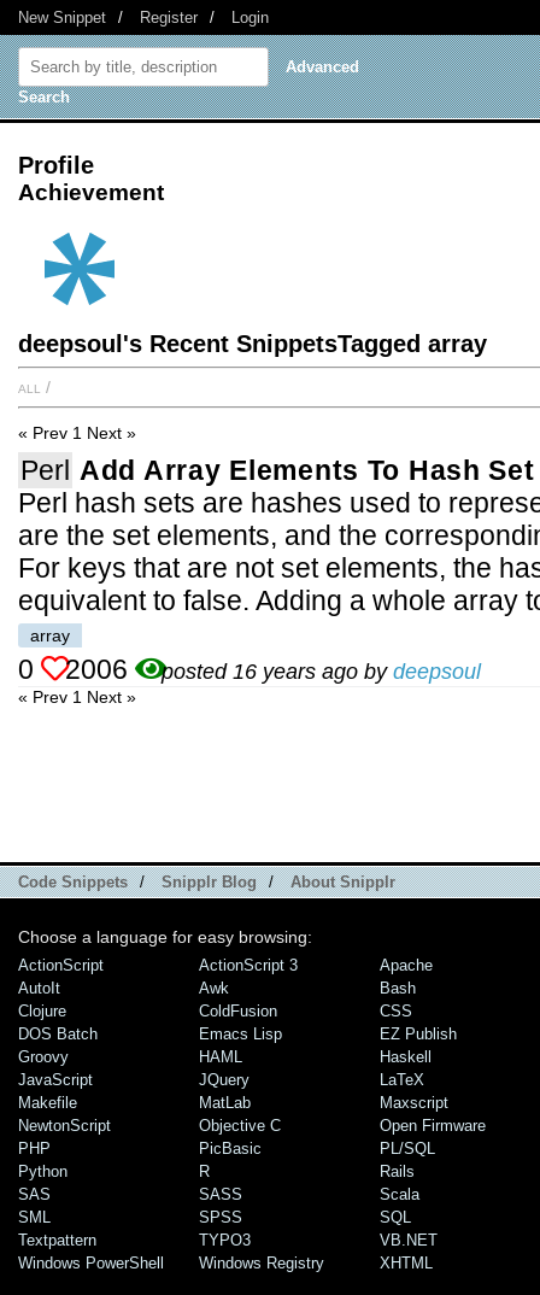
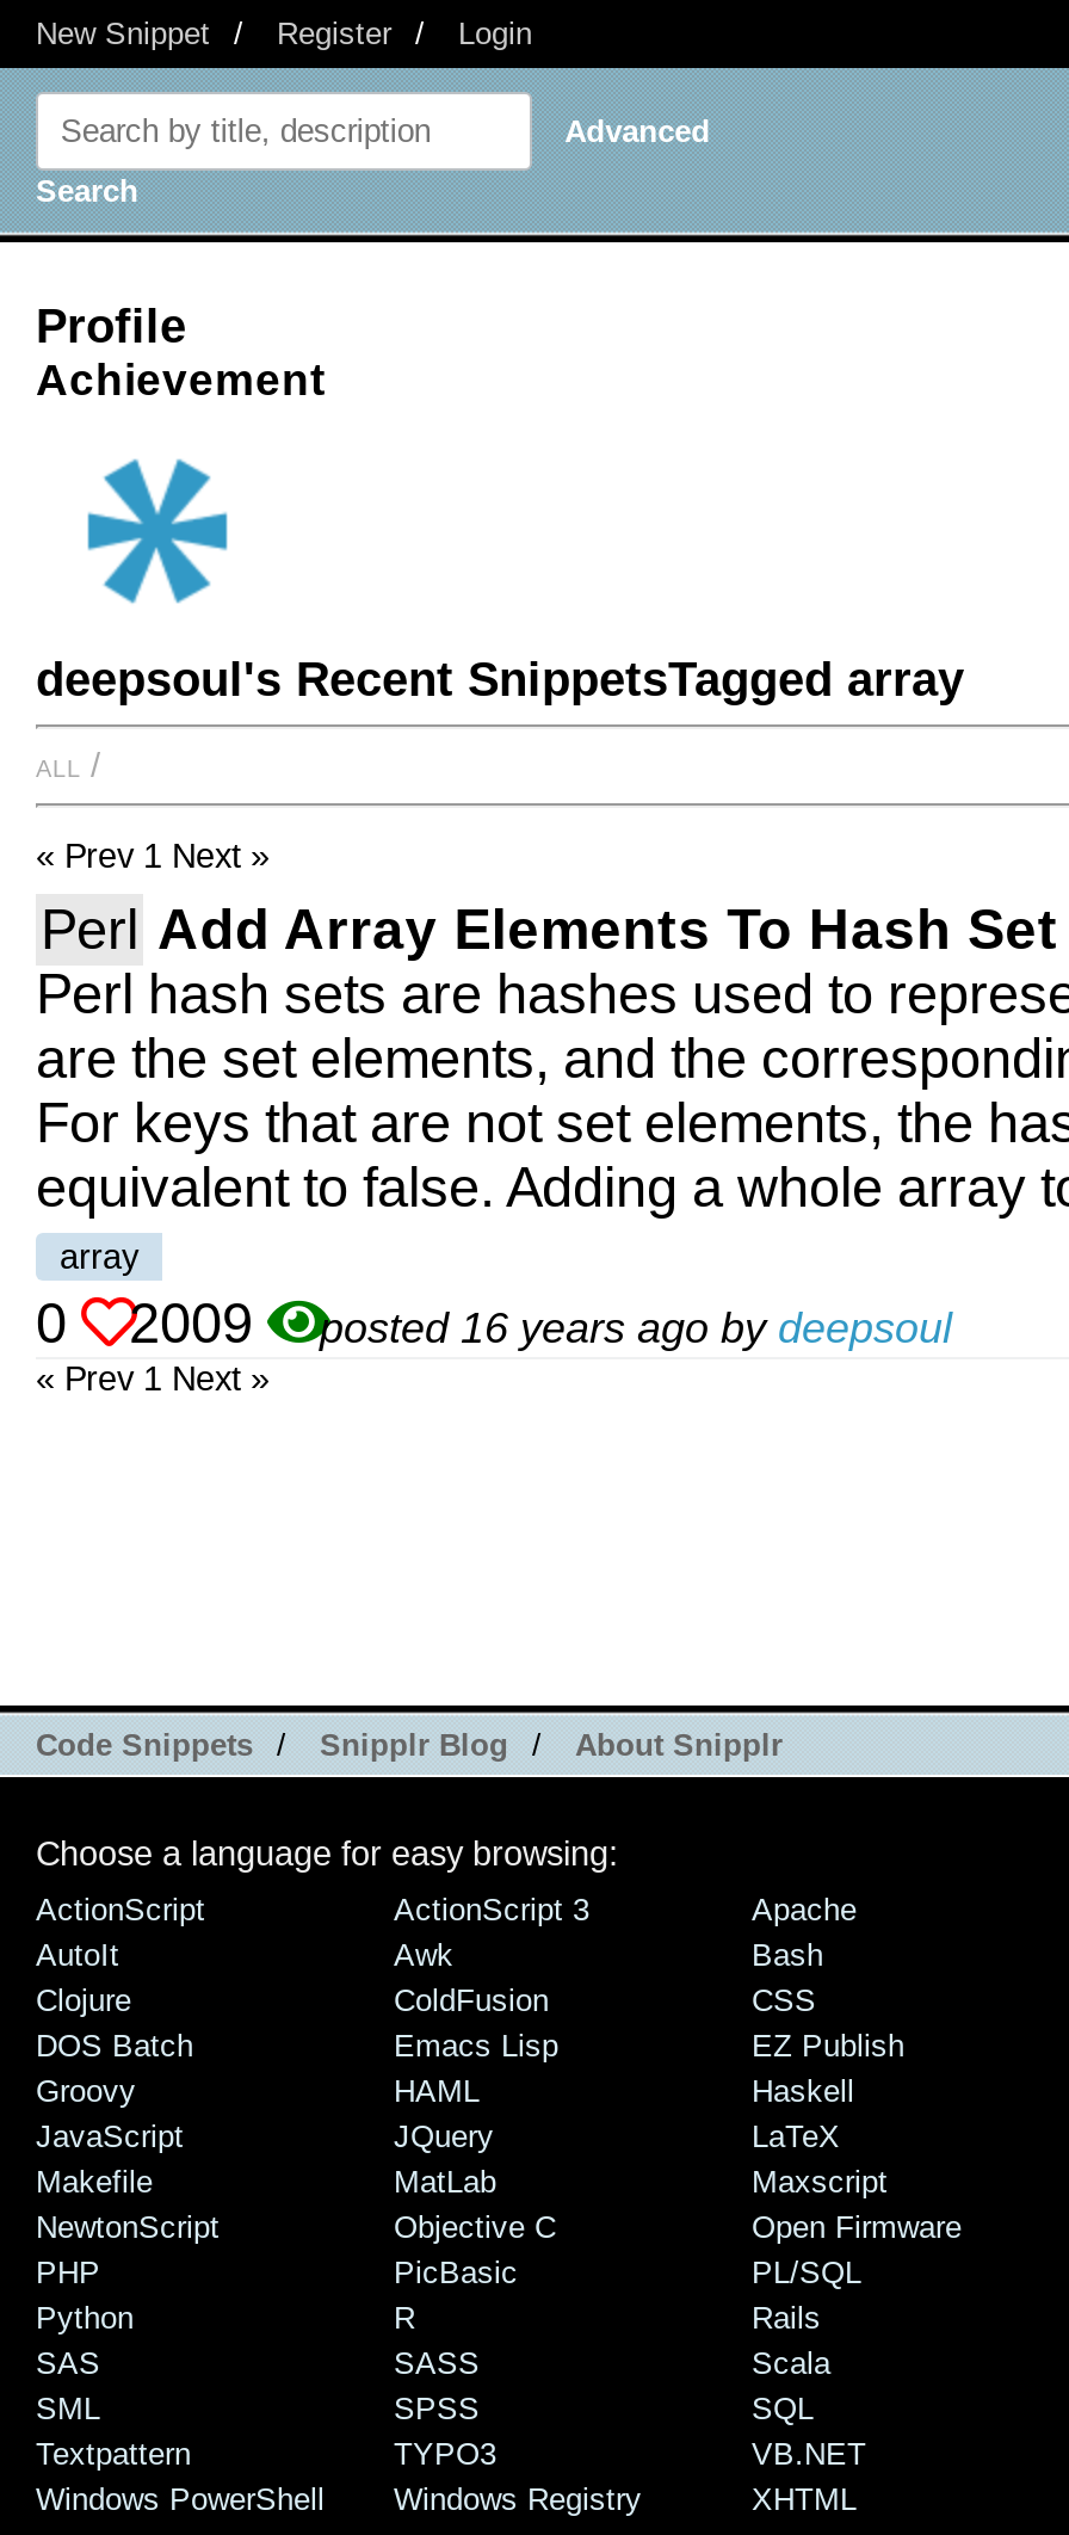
[18,653,481,684] 0 2006 posted 16 years ago by deepsoul -> [36,1292,952,1354] 0 2009 posted 16 years ago by deepsoul

